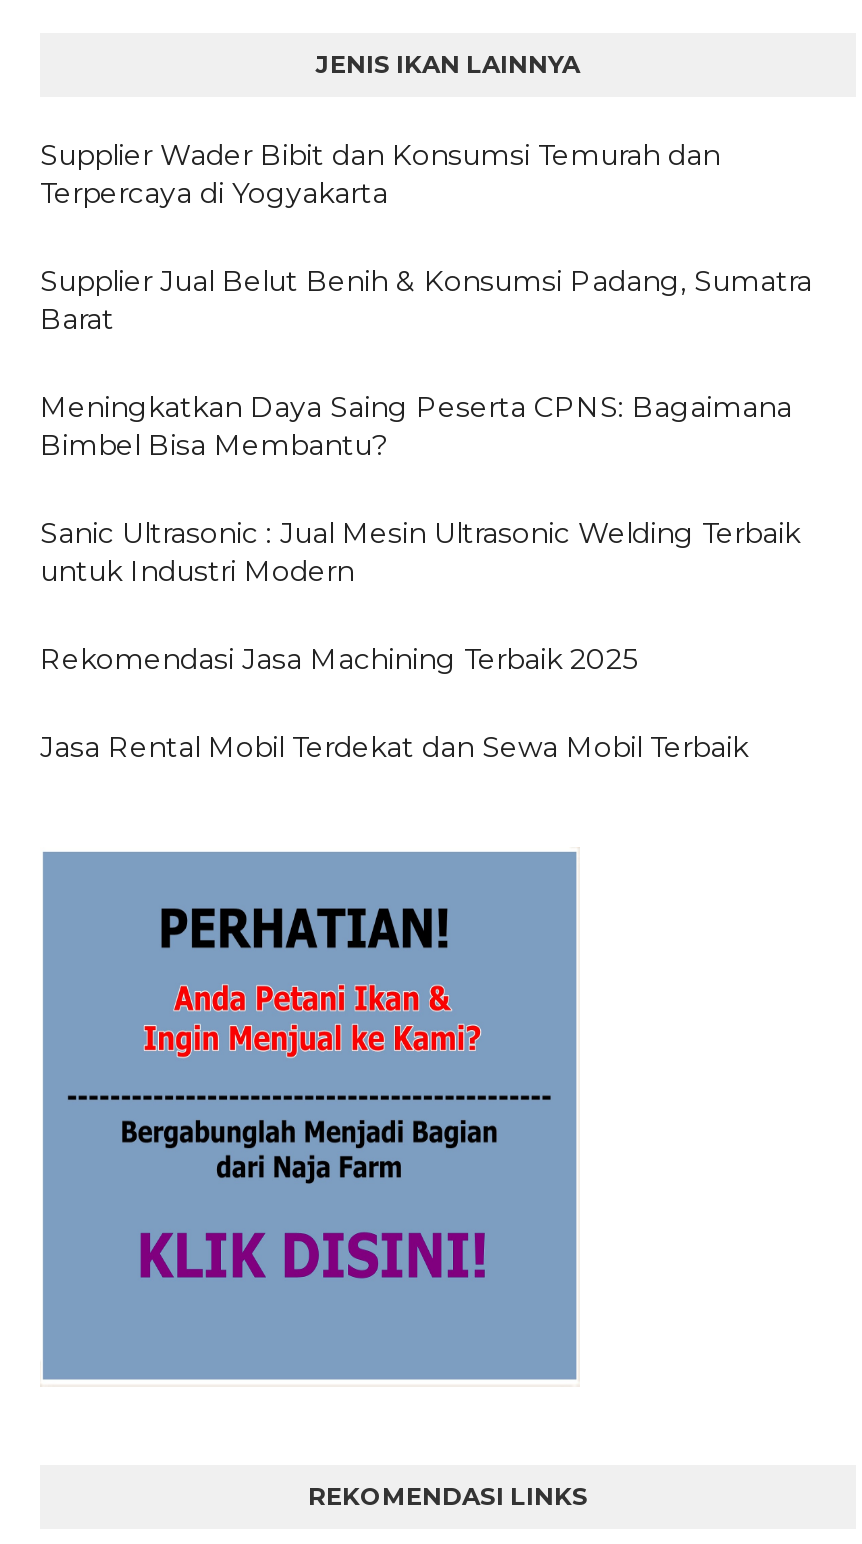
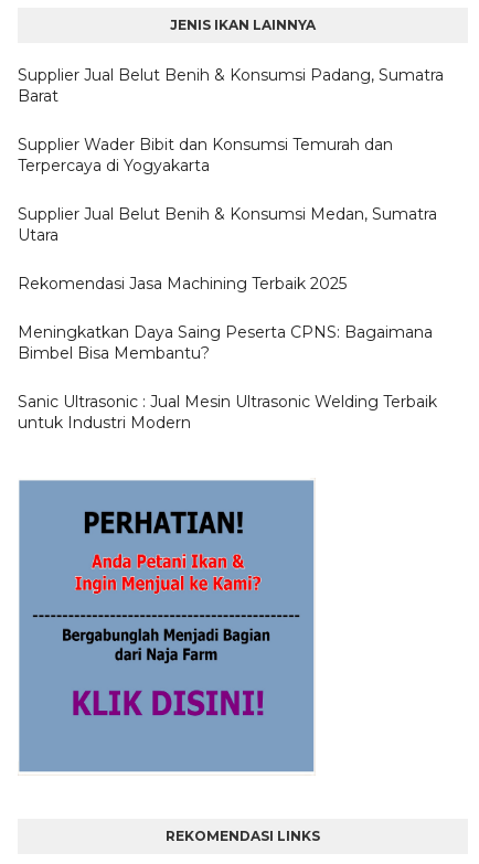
moved [40,137,720,211] -> [18,135,393,175]: Supplier Wader Bibit dan Konsumsi Temurah dan | Terpercaya di Yogyakarta
moved [40,263,812,337] -> [18,65,444,106]: Supplier Jual Belut Benih & Konsumsi Padang, Sumatra | Barat
none -> [18,204,437,245] Supplier Jual Belut Benih & Konsumsi Medan, Sumatra | Utara
moved [40,389,800,589] -> [18,322,437,433]: Meningkatkan Daya Saing Peserta CPNS: Bagaimana | Bimbel Bisa Membantu? | Sanic Ultrasonic : Jual Mesin Ultrasonic Welding Terbaik | untuk Industri Modern
moved [40,641,636,677] -> [18,274,347,294]: Rekomendasi Jasa Machining Terbaik 2025
[40,729,748,765] Jasa Rental Mobil Terdekat dan Sewa Mobil Terbaik -> none

